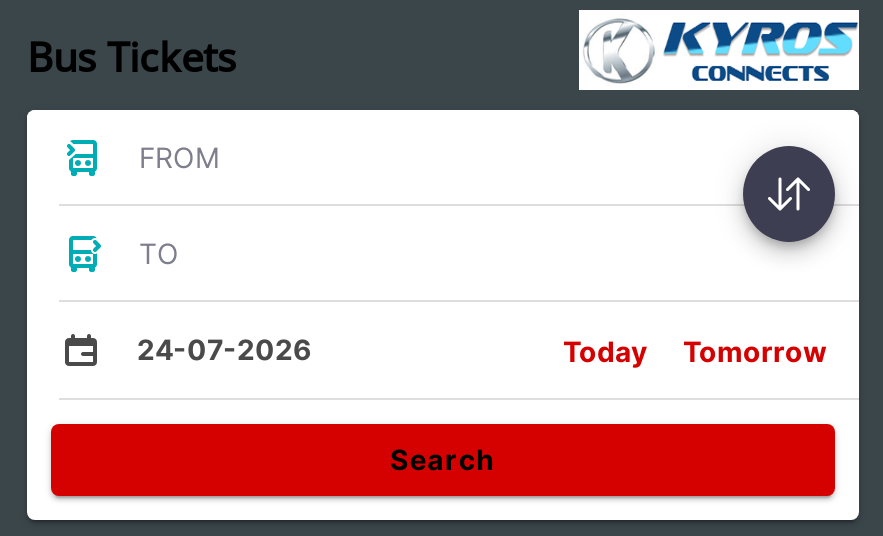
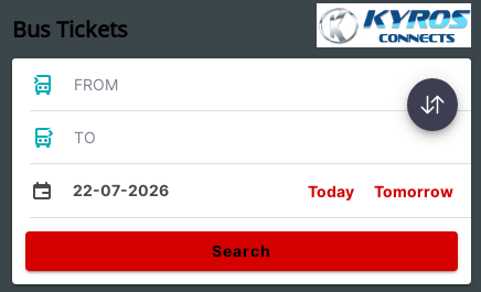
[137,332,311,366] 24-07-2026 -> [73,181,169,199] 22-07-2026

